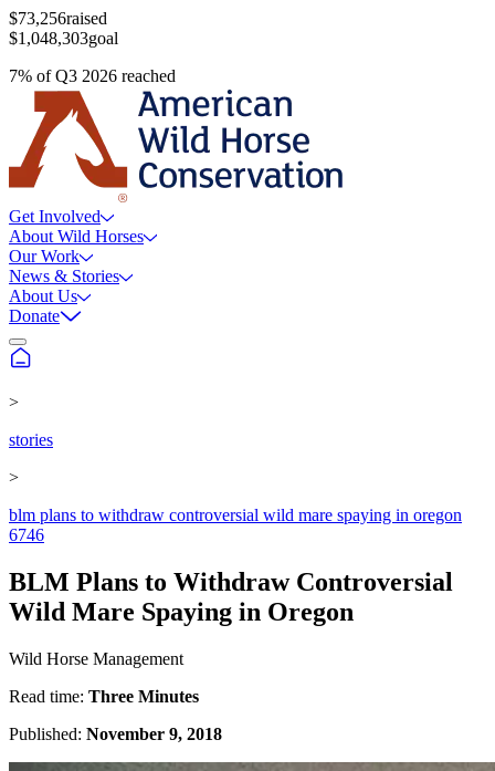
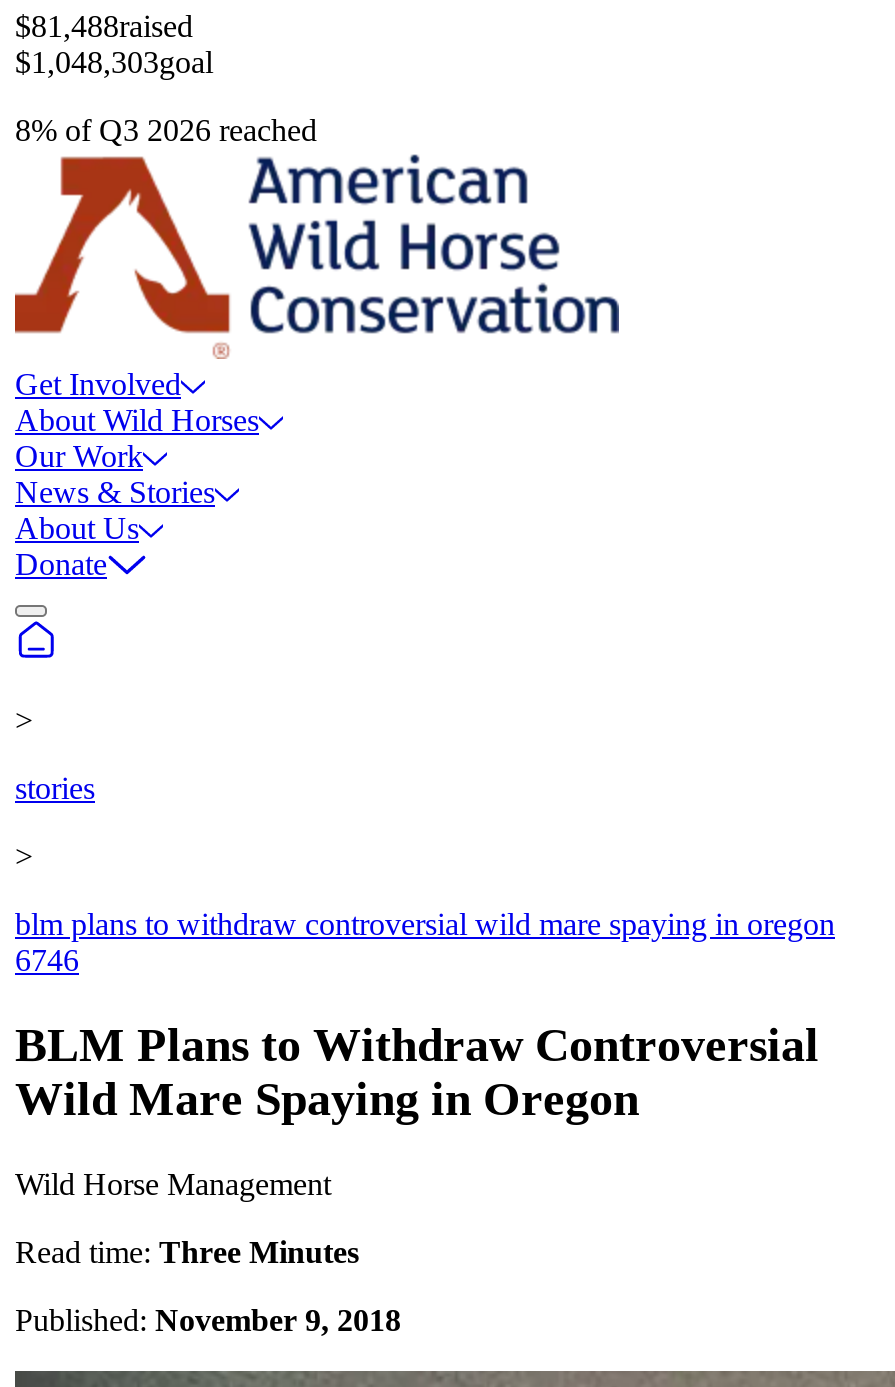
[9,9,107,28] $73,256raised -> [15,9,193,43] $81,488raised
[9,66,176,85] 7% of Q3 2026 reached -> [15,113,317,147] 8% of Q3 2026 reached

